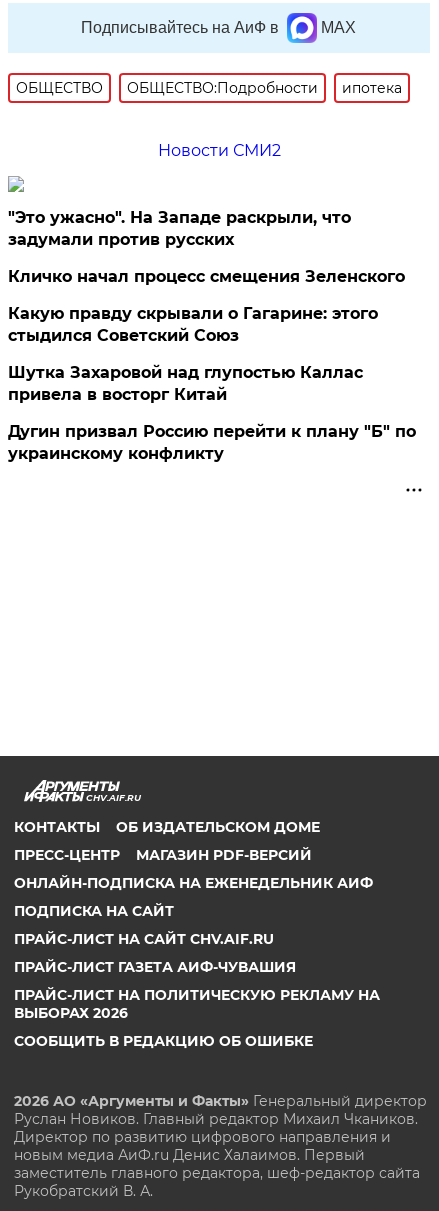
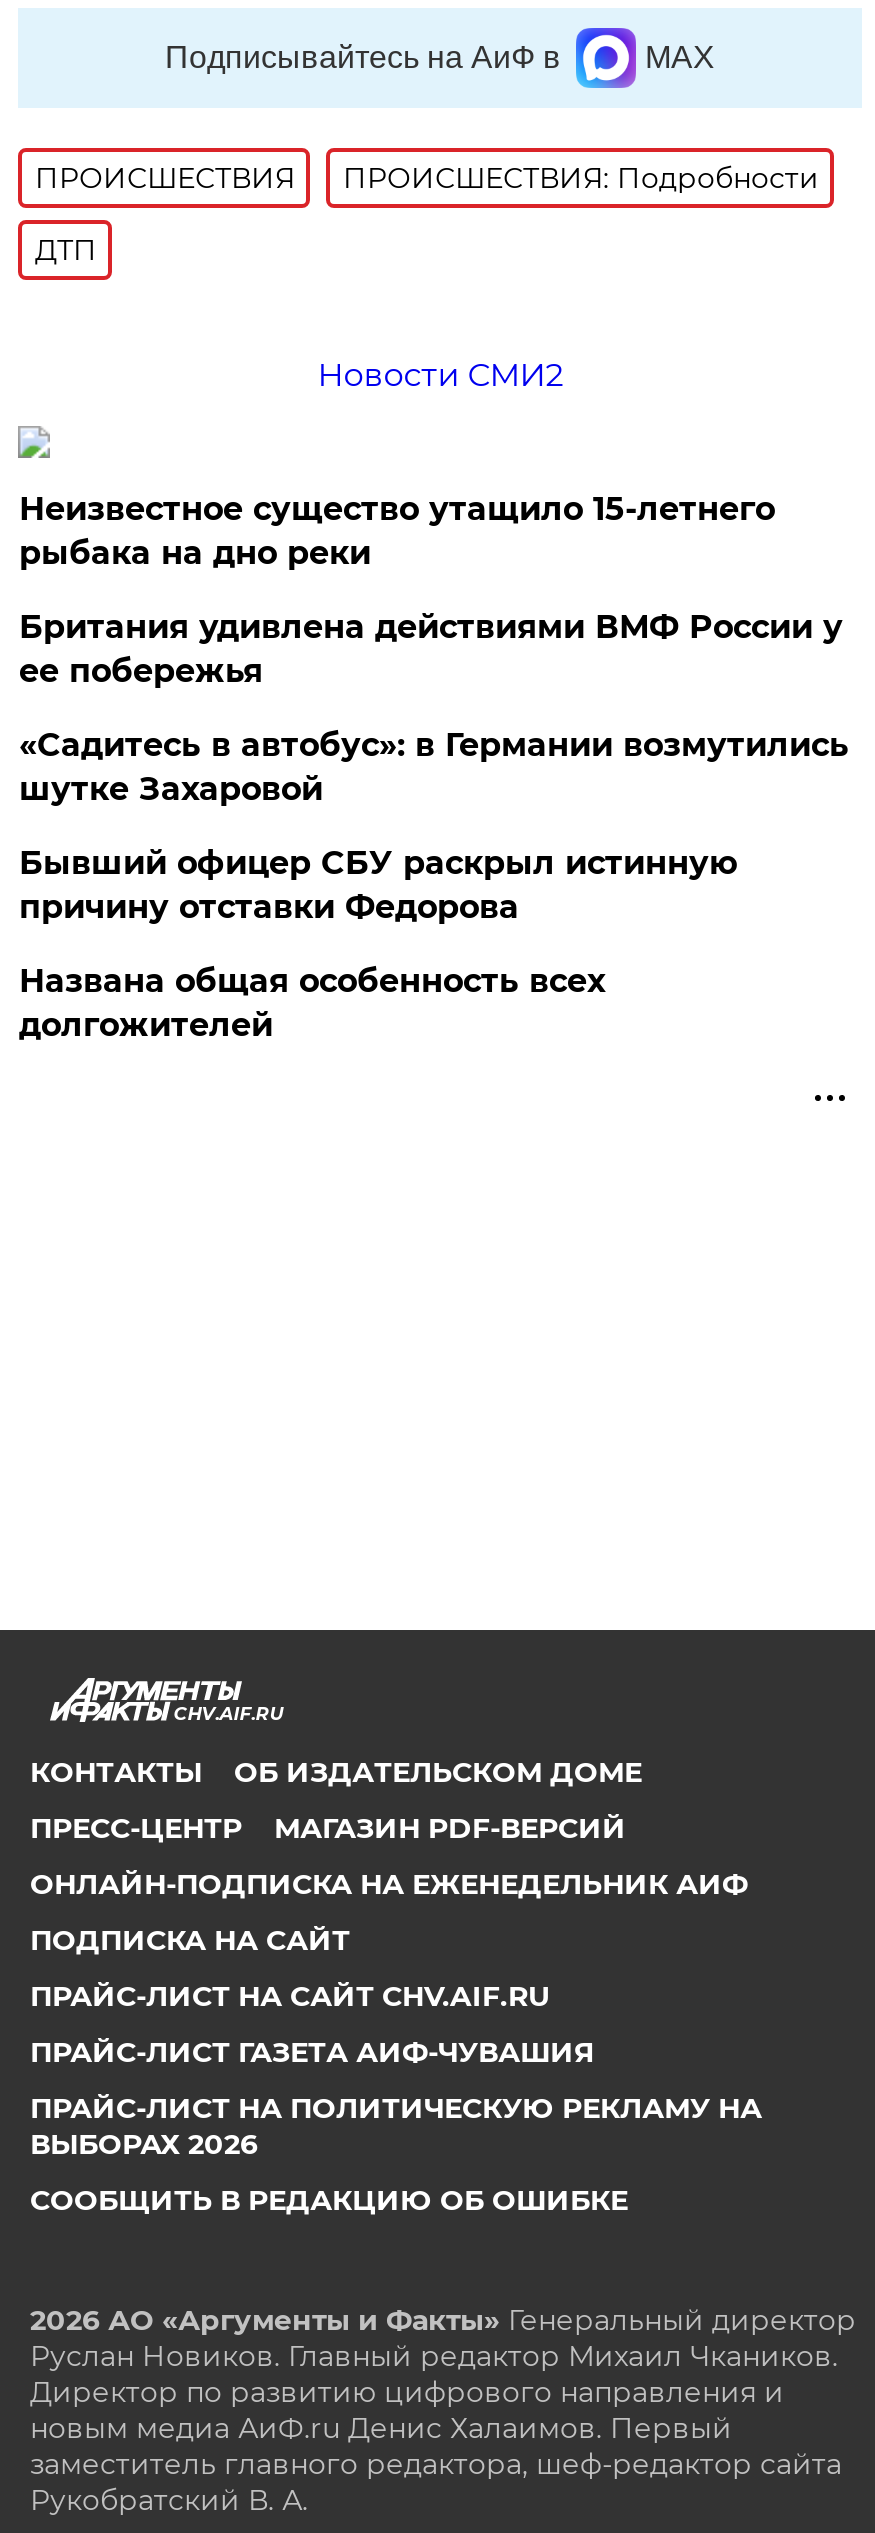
[16,79,402,97] ОБЩЕСТВО | ОБЩЕСТВО:Подробности | ипотека -> [35,160,819,268] ПРОИСШЕСТВИЯ | ПРОИСШЕСТВИЯ: Подробности | ДТП
[8,208,351,249] "Это ужасно". На Западе раскрыли, что | задумали против русских -> [19,490,775,572] Неизвестное существо утащило 15-летнего | рыбака на дно реки
[8,267,405,286] Кличко начал процесс смещения Зеленского -> [19,608,843,690] Британия удивлена действиями ВМФ России у | ее побережья
[8,304,378,345] Какую правду скрывали о Гагарине: этого | стыдился Советский Союз -> [19,726,849,808] «Садитесь в автобус»: в Германии возмутились | шутке Захаровой
[8,363,363,404] Шутка Захаровой над глупостью Каллас | привела в восторг Китай -> [19,844,737,926] Бывший офицер СБУ раскрыл истинную | причину отставки Федорова
[8,422,416,463] Дугин призвал Россию перейти к плану "Б" по | украинскому конфликту -> [19,962,605,1044] Названа общая особенность всех | долгожителей

